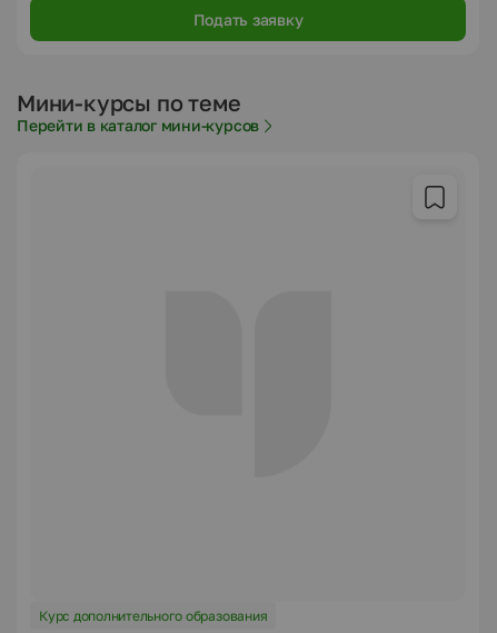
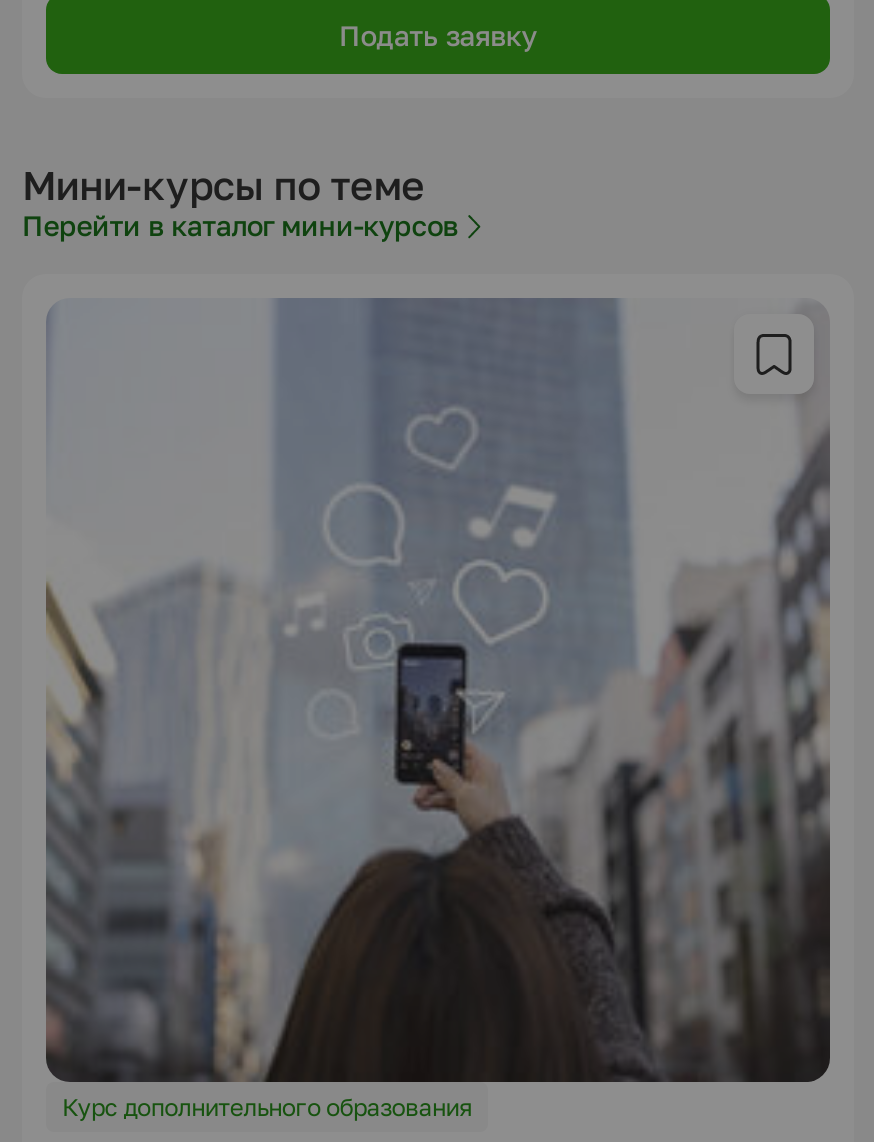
none -> [44,296,832,1084] [image]

